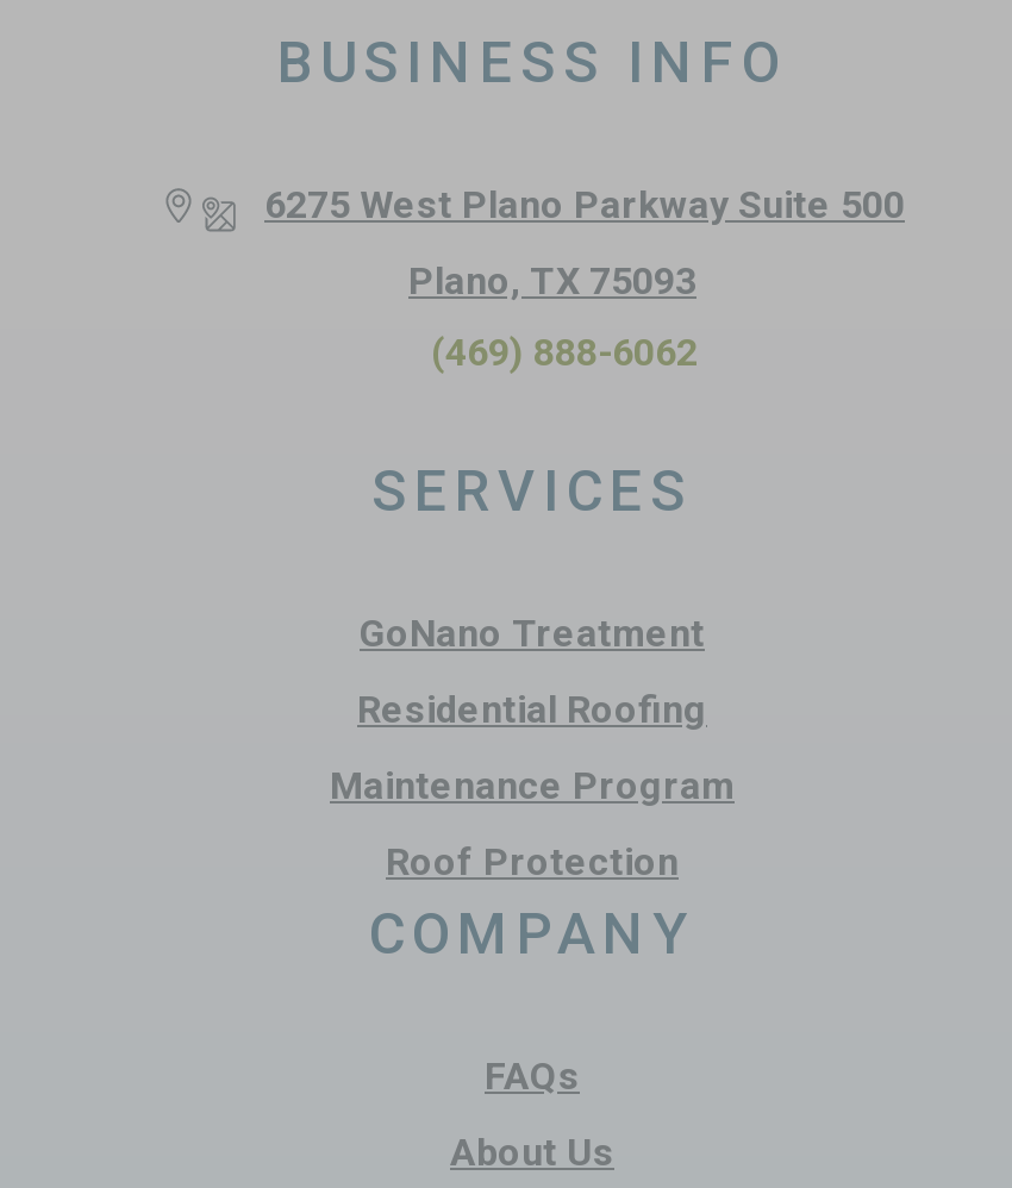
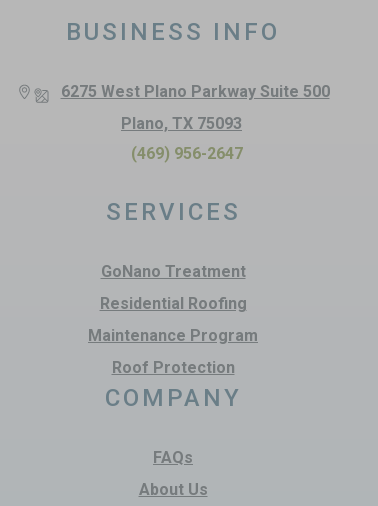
[431,330,698,375] (469) 888-6062 -> [130,144,242,163] (469) 956-2647

